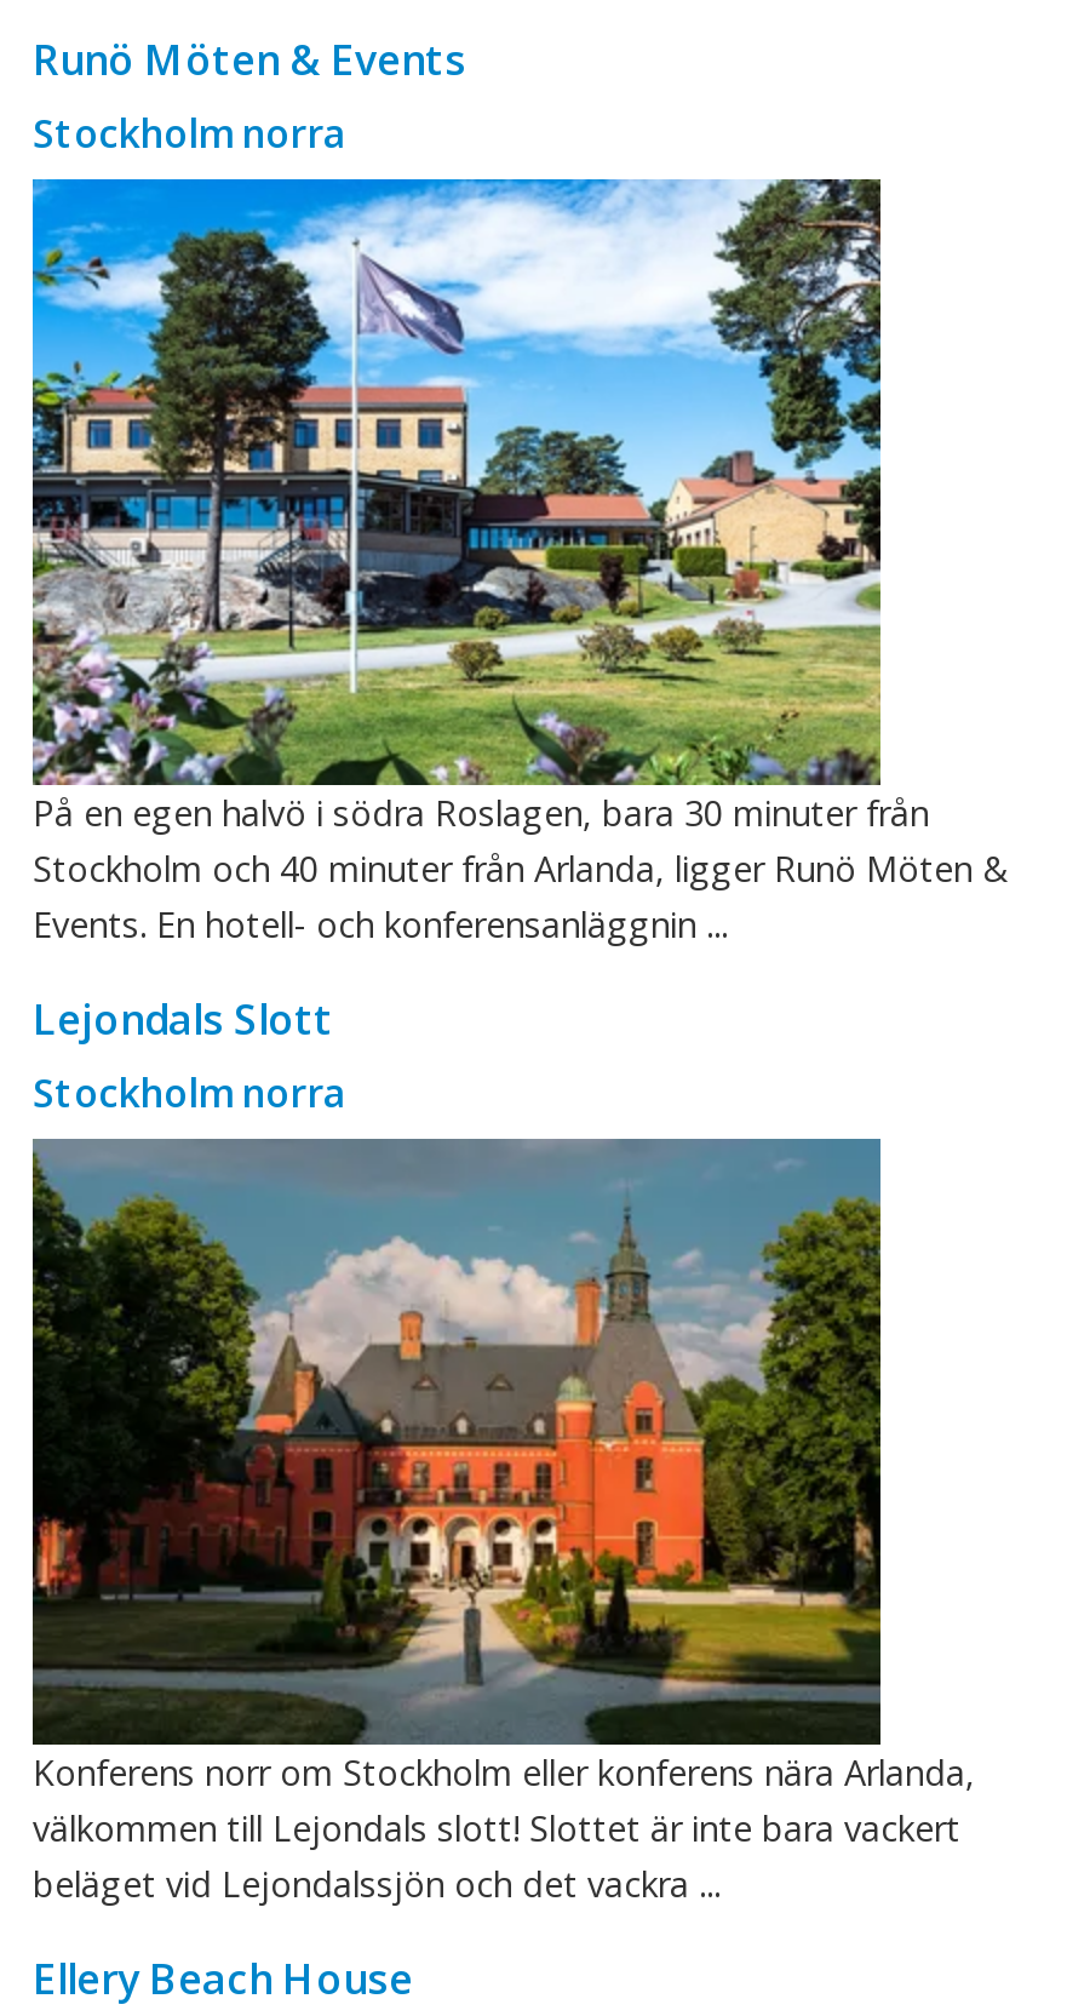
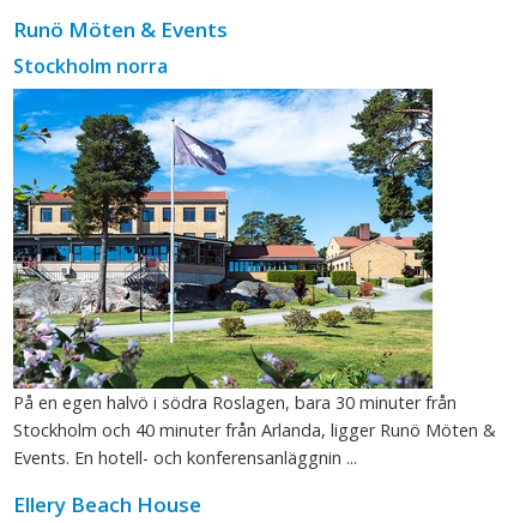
[33,990,345,1118] Lejondals Slott | Stockholm norra -> none
[30,1136,975,1906] [image] | Konferens norr om Stockholm eller konferens nära Arlanda, | välkommen till Lejondals slott! Slottet är inte bara vackert | beläget vid Lejondalssjön och det vackra ... -> none

